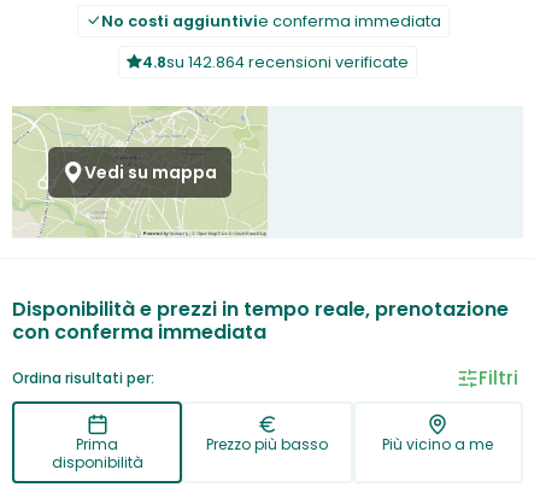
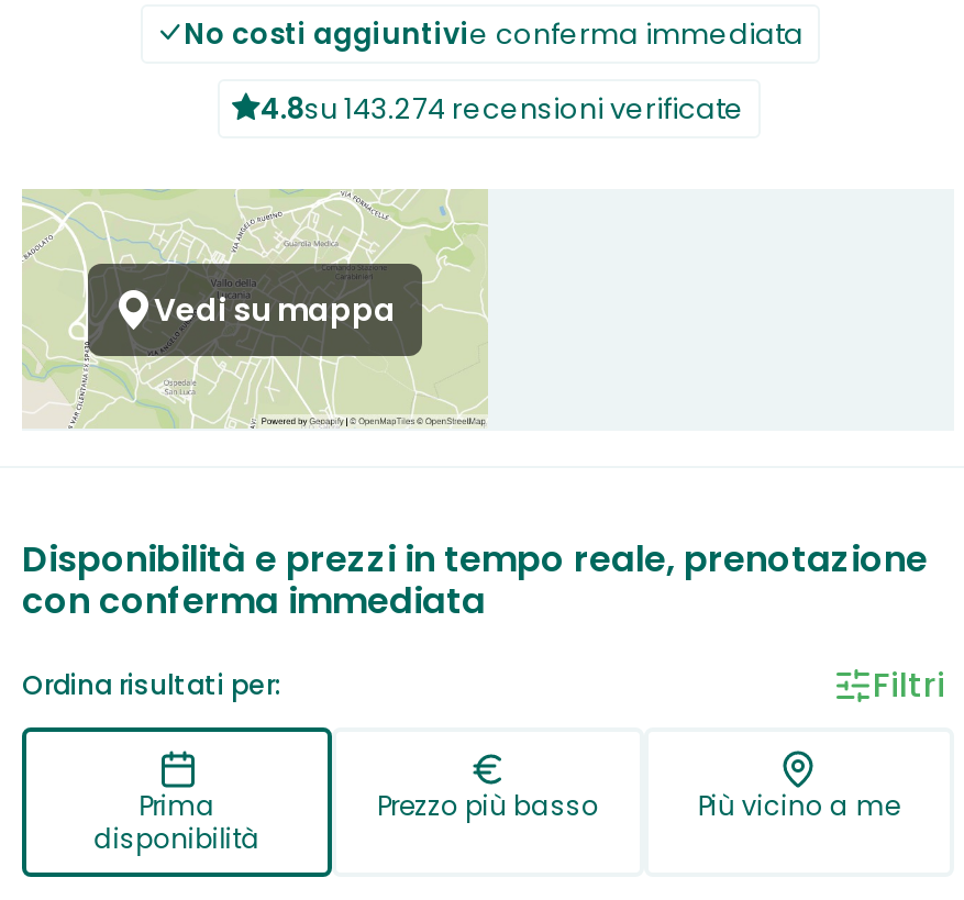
[142,52,409,72] 4.8su 142.864 recensioni verificate -> [261,90,744,127] 4.8su 143.274 recensioni verificate

